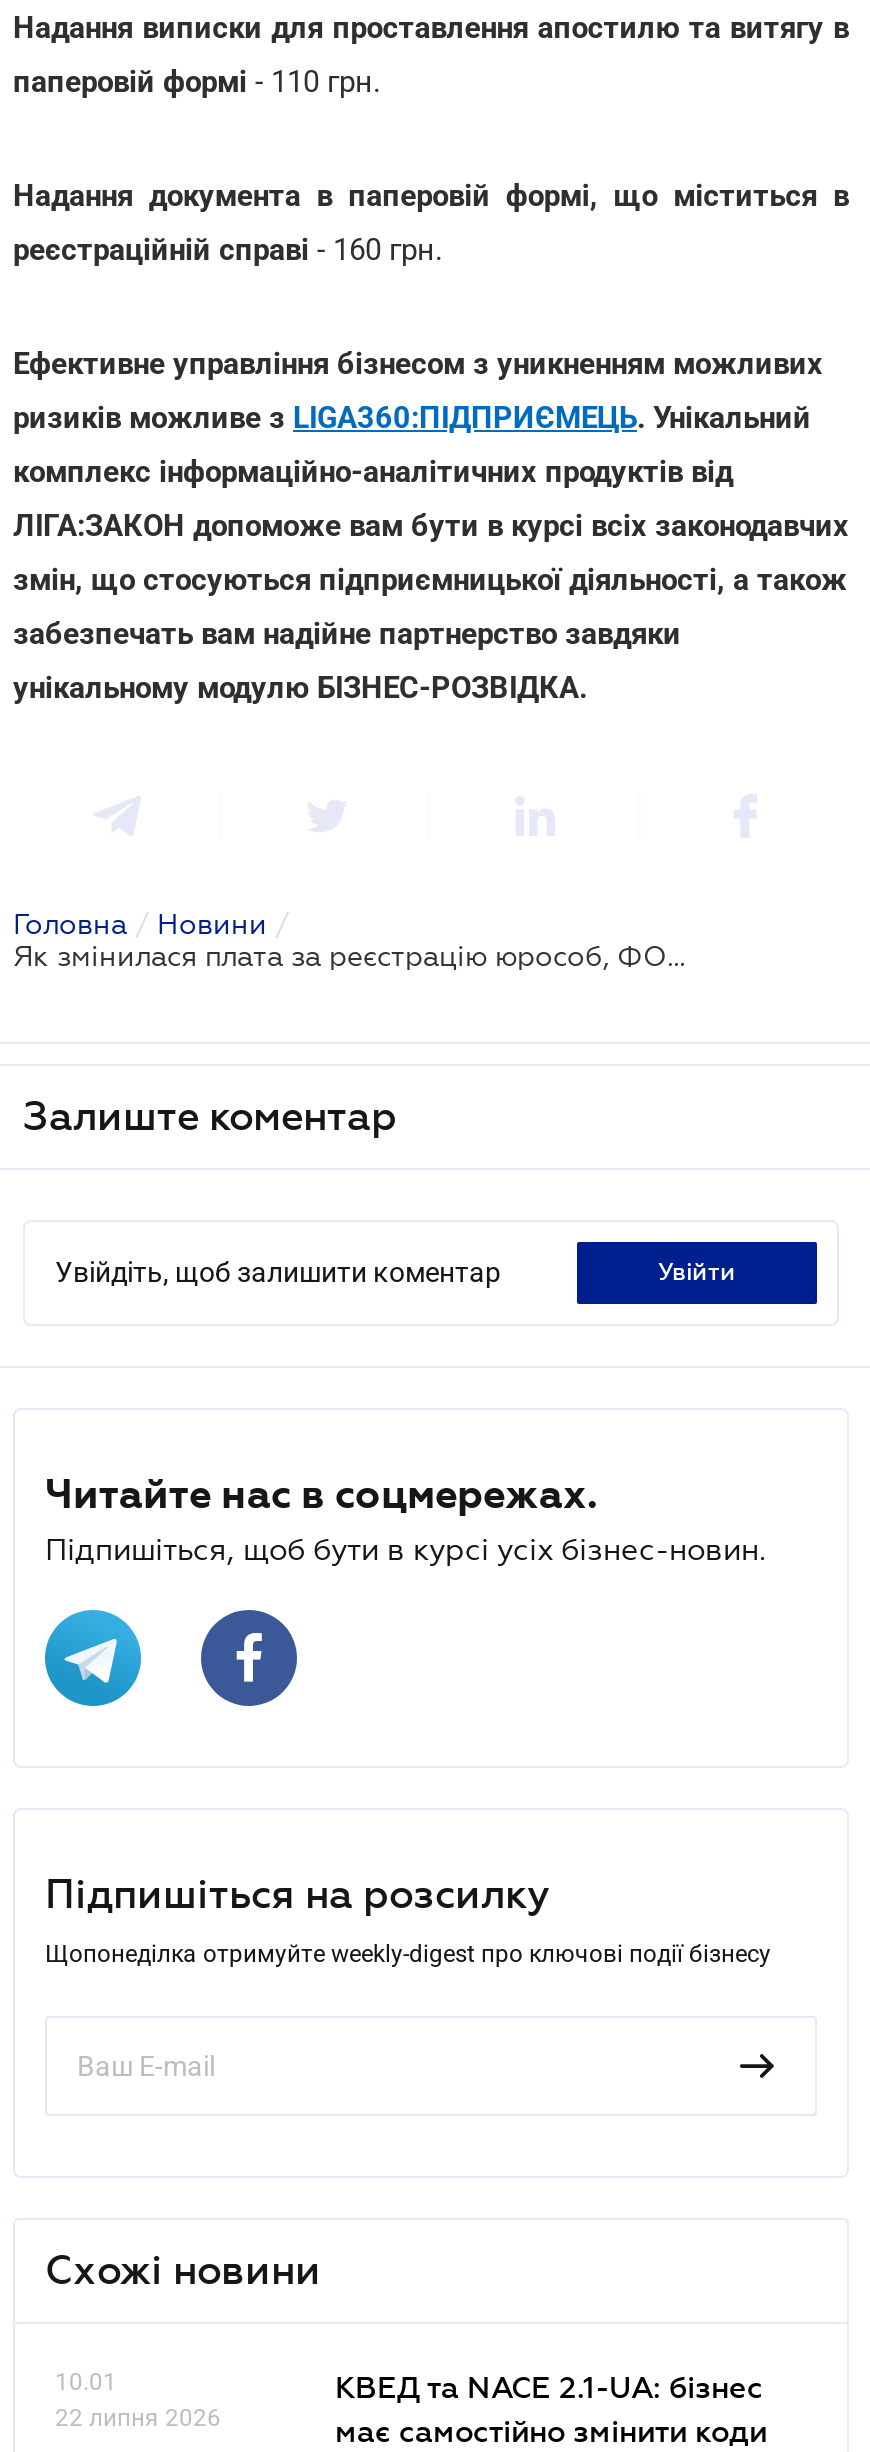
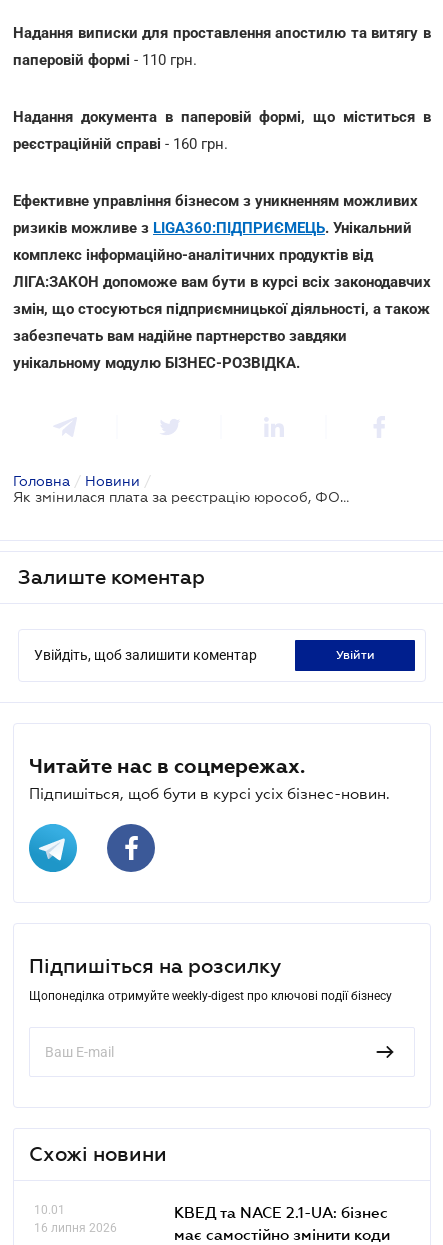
[55,2403,221,2431] 22 липня 2026 -> [34,1221,117,1235] 16 липня 2026

